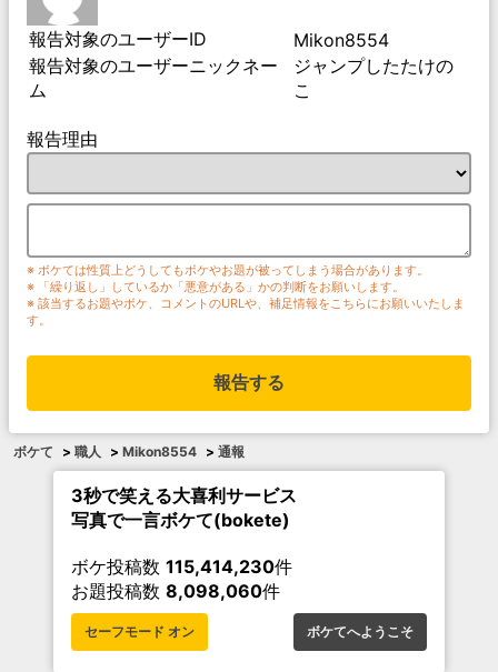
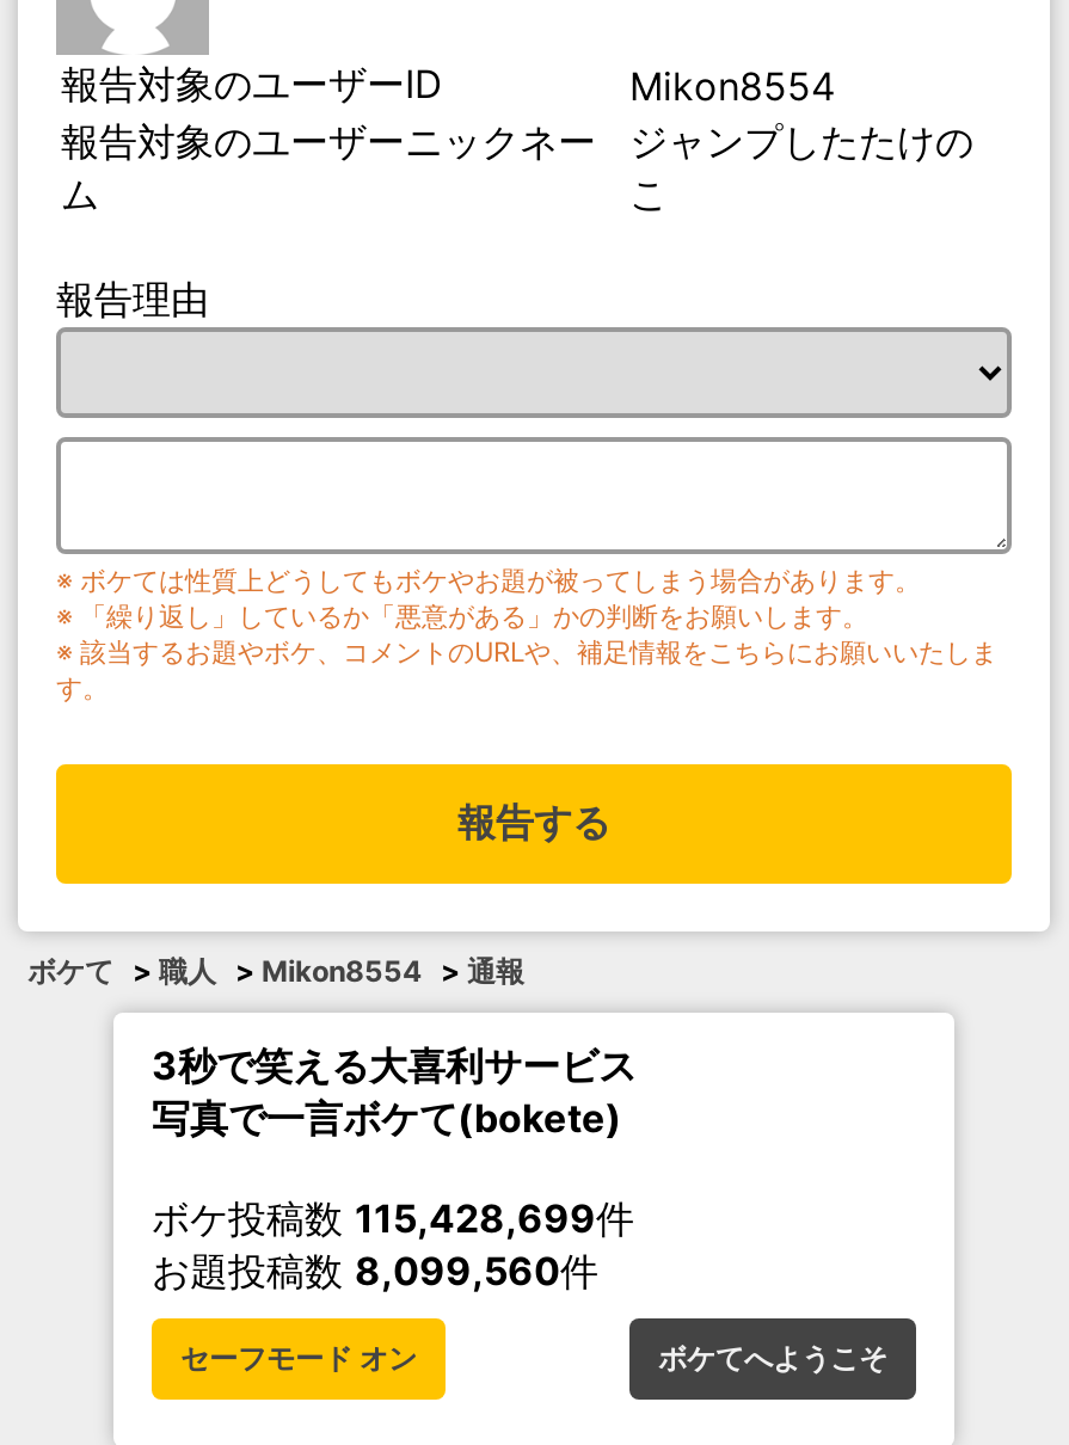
[71,556,292,578] ボケ投稿数115,414,230件 -> [152,1195,634,1242] ボケ投稿数115,428,699件
[71,580,280,602] お題投稿数8,098,060件 -> [152,1247,598,1295] お題投稿数8,099,560件

